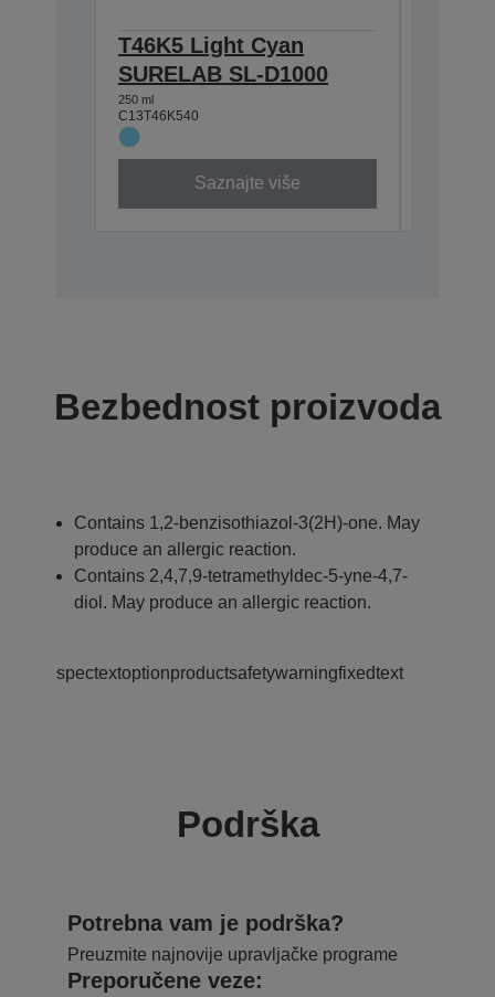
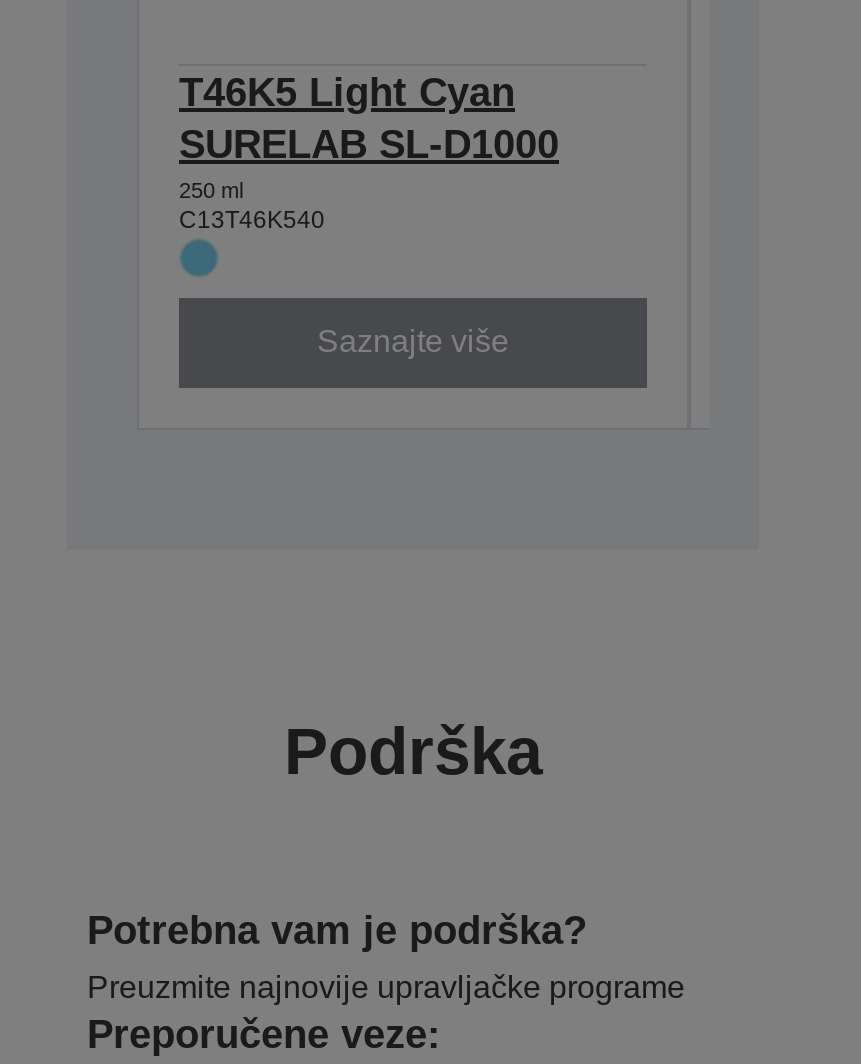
[54,386,441,611] Bezbednost proizvoda | Contains 1,2-benzisothiazol-3(2H)-one. May | produce an allergic reaction. | Contains 2,4,7,9-tetramethyldec-5-yne-4,7- | diol. May produce an allergic reaction. -> none
[56,663,403,682] spectextoptionproductsafetywarningfixedtext -> none

